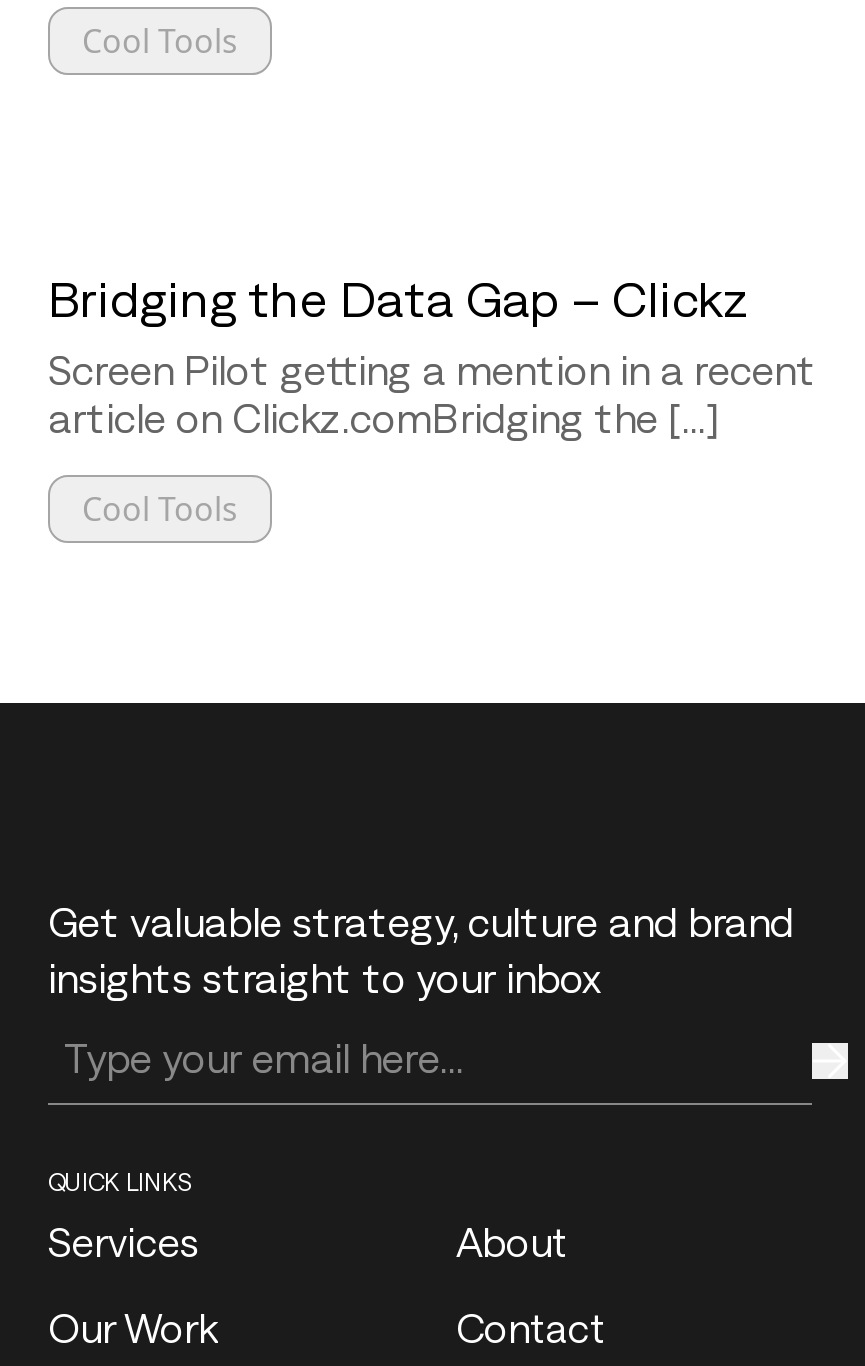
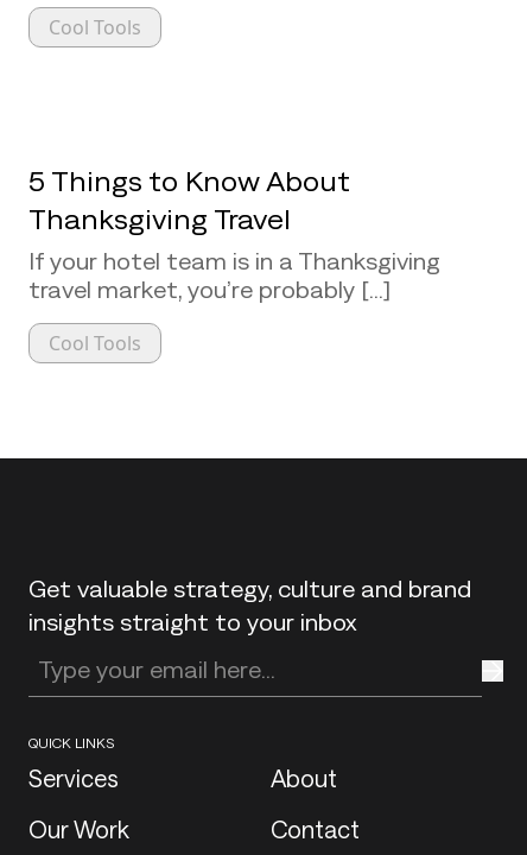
[48,271,816,441] Bridging the Data Gap – Clickz | Screen Pilot getting a mention in a recent | article on Clickz.comBridging the [...] -> [28,164,440,303] 5 Things to Know About | Thanksgiving Travel | If your hotel team is in a Thanksgiving | travel market, you’re probably [...]

